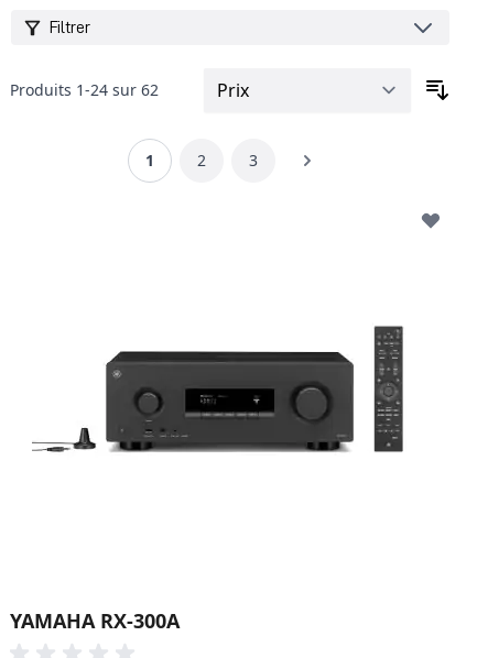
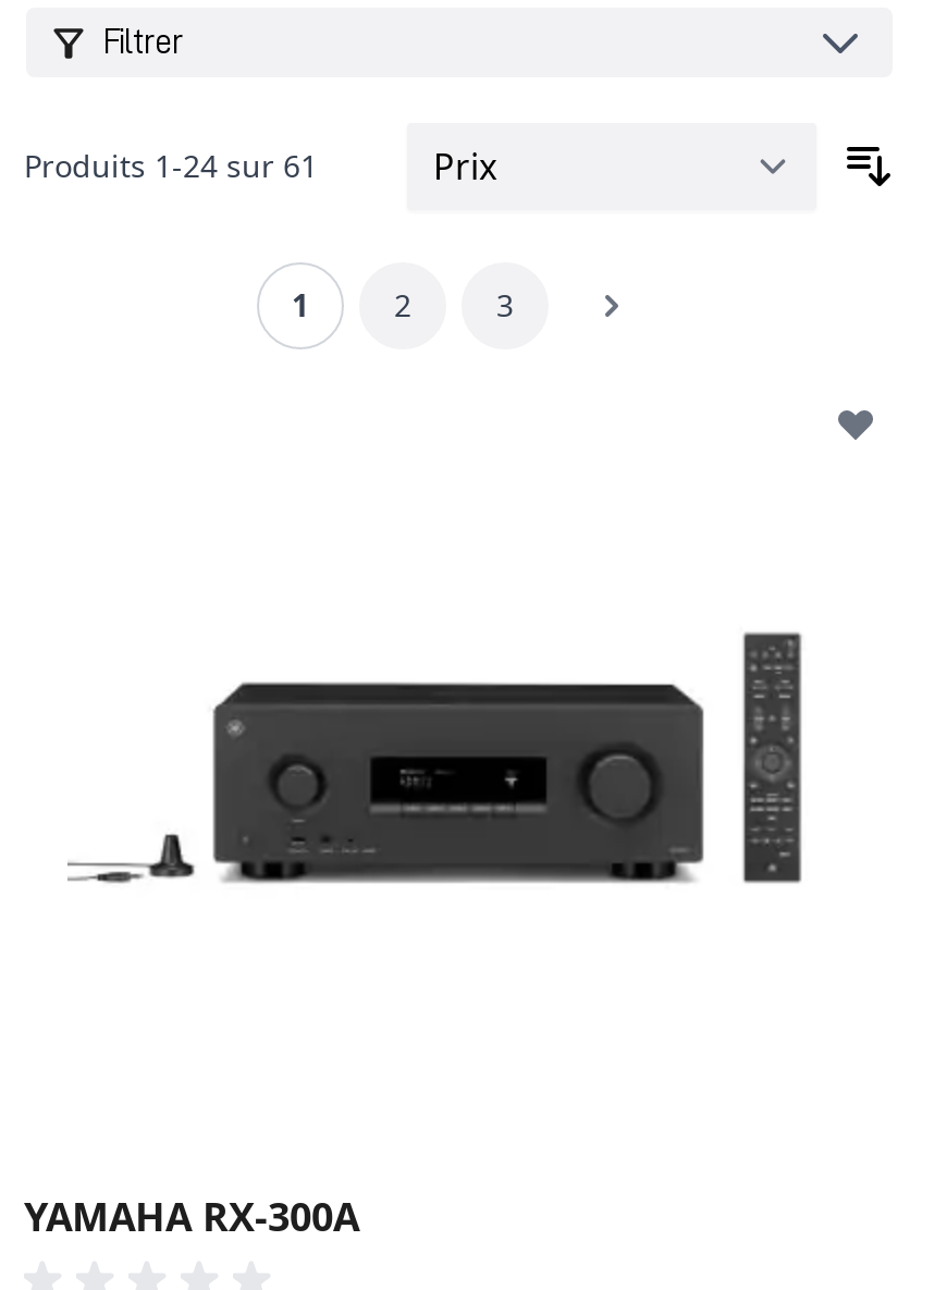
[10,79,159,100] Produits 1 -24 sur 62 -> [24,145,318,186] Produits 1 -24 sur 61

